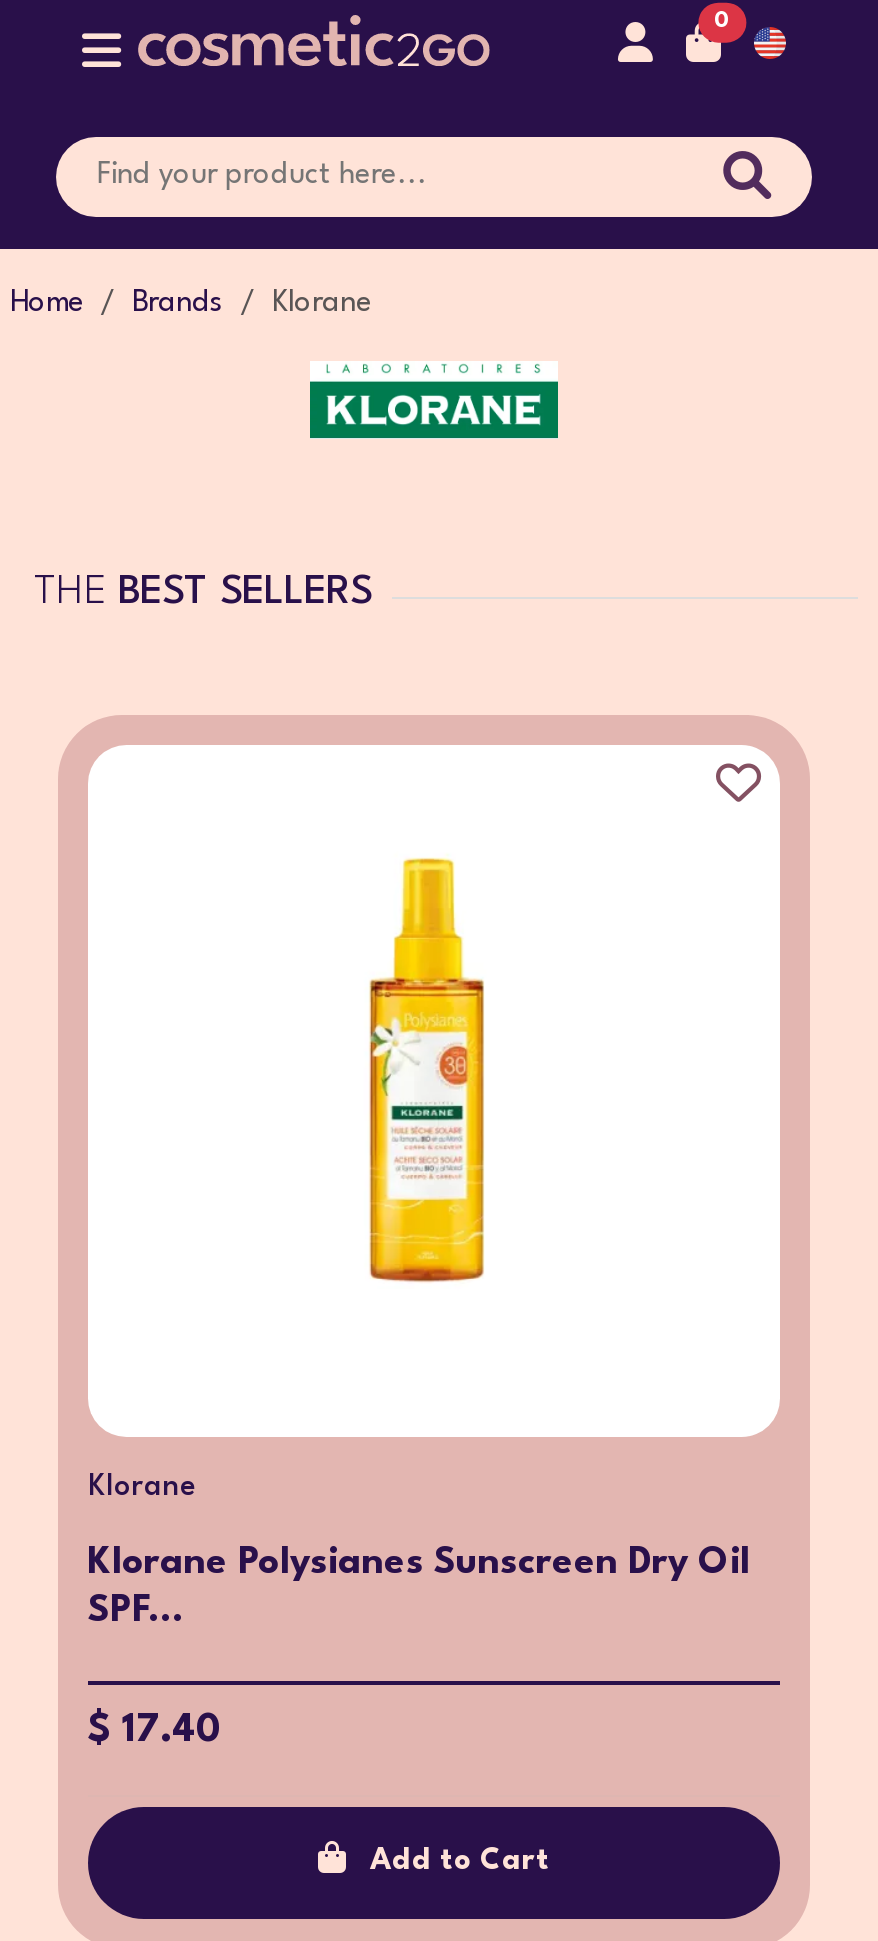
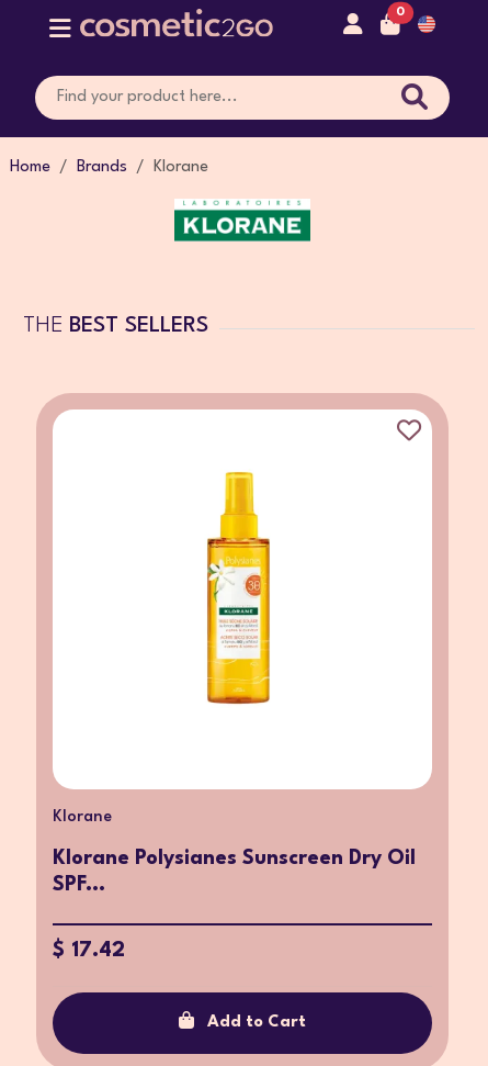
[88,1712,222,1752] $ 17.40 -> [53,940,125,962] $ 17.42

